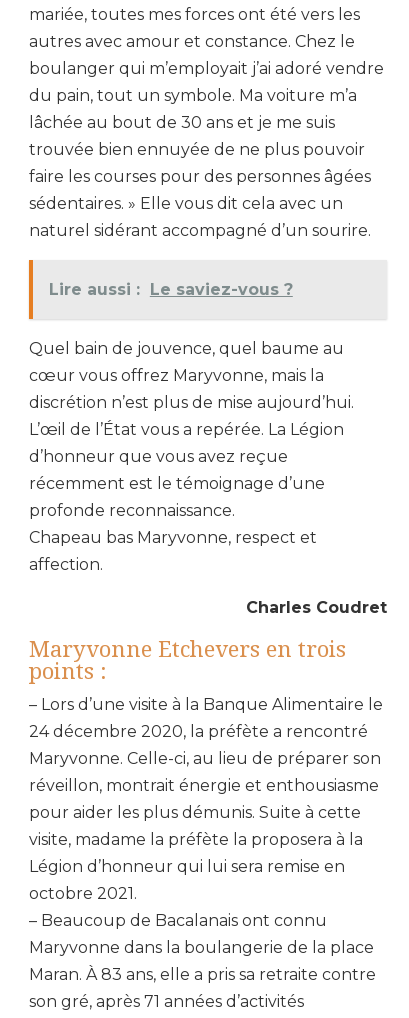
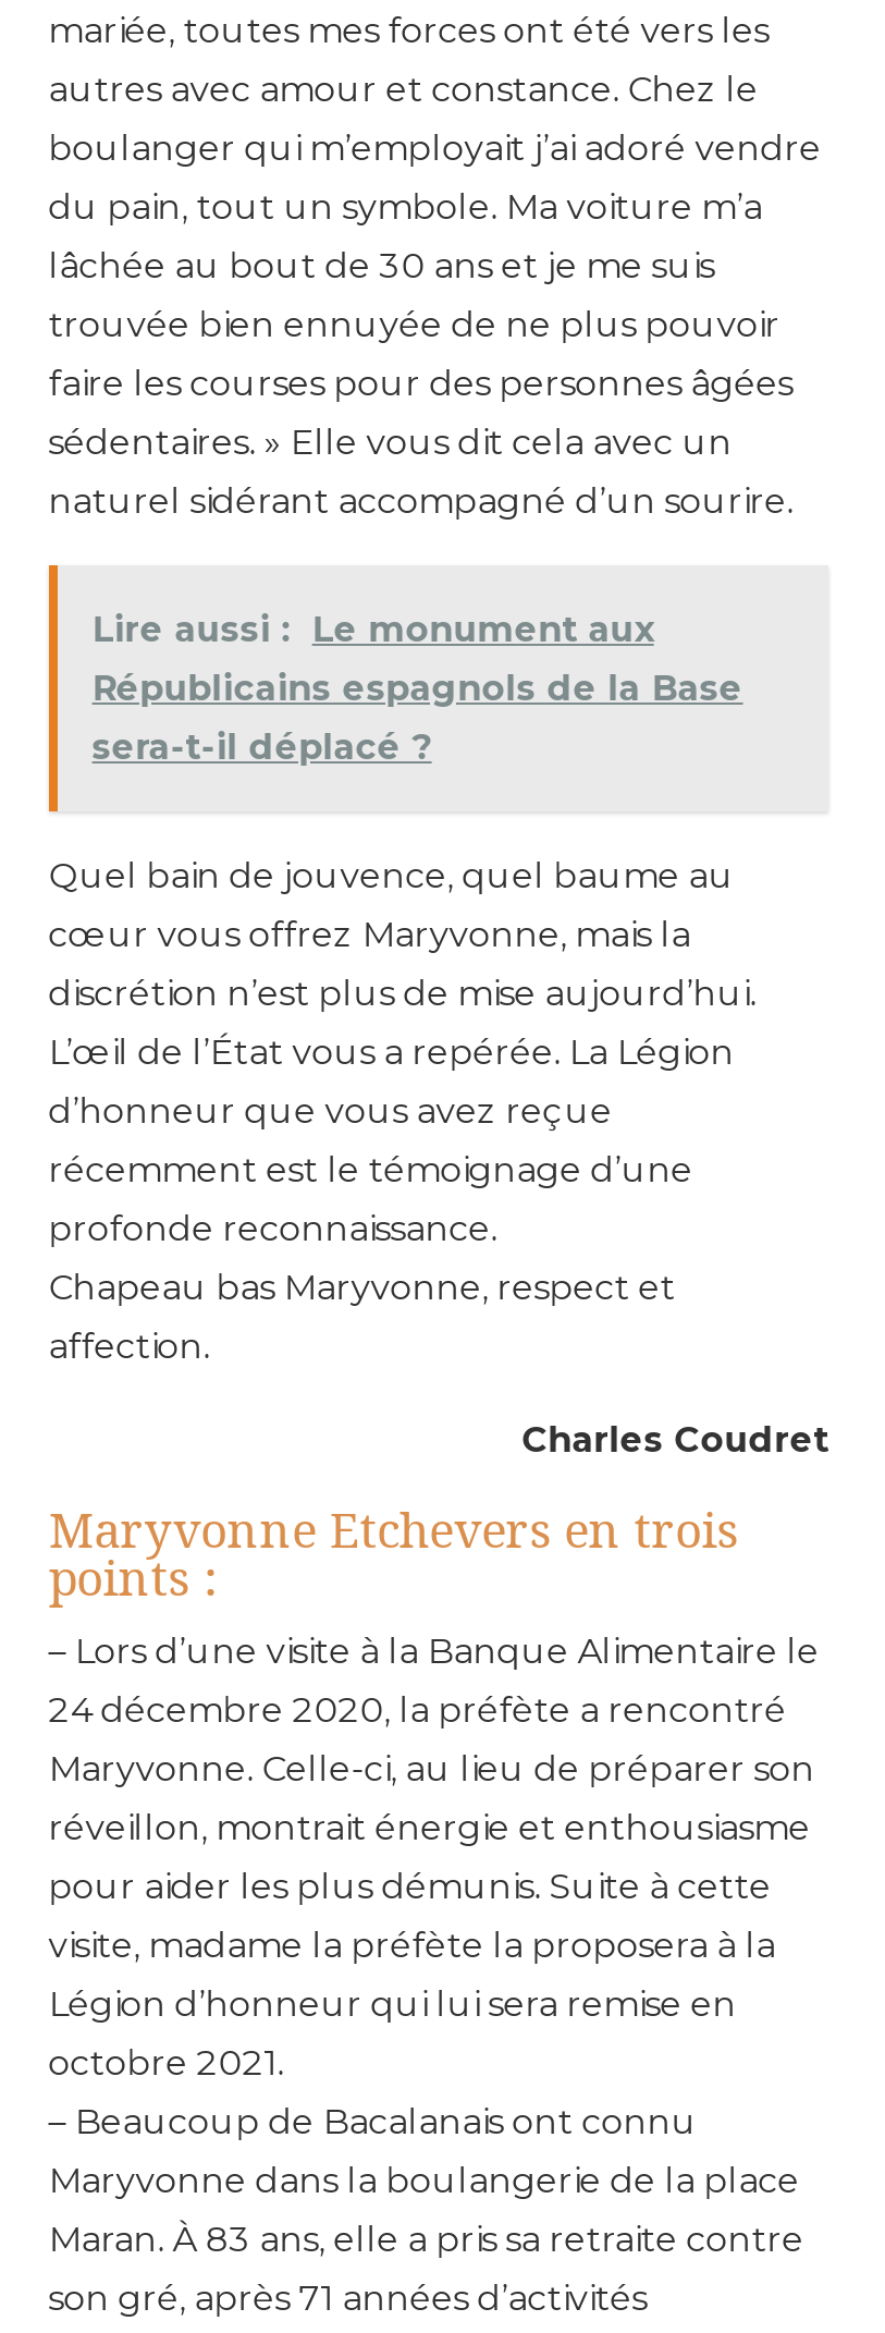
[49,280,293,299] Lire aussi : Le saviez-vous ? -> [92,609,743,768] Lire aussi : Le monument aux | Républicains espagnols de la Base | sera-t-il déplacé ?

